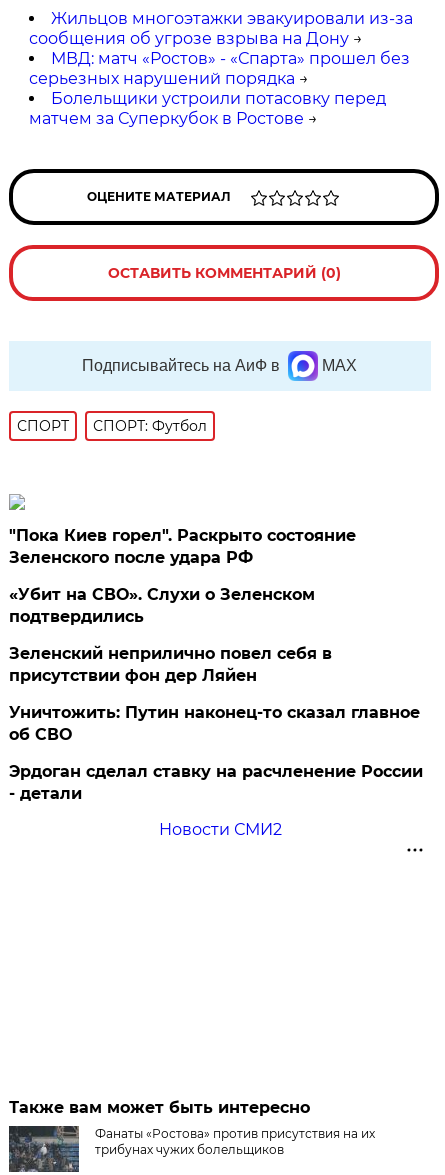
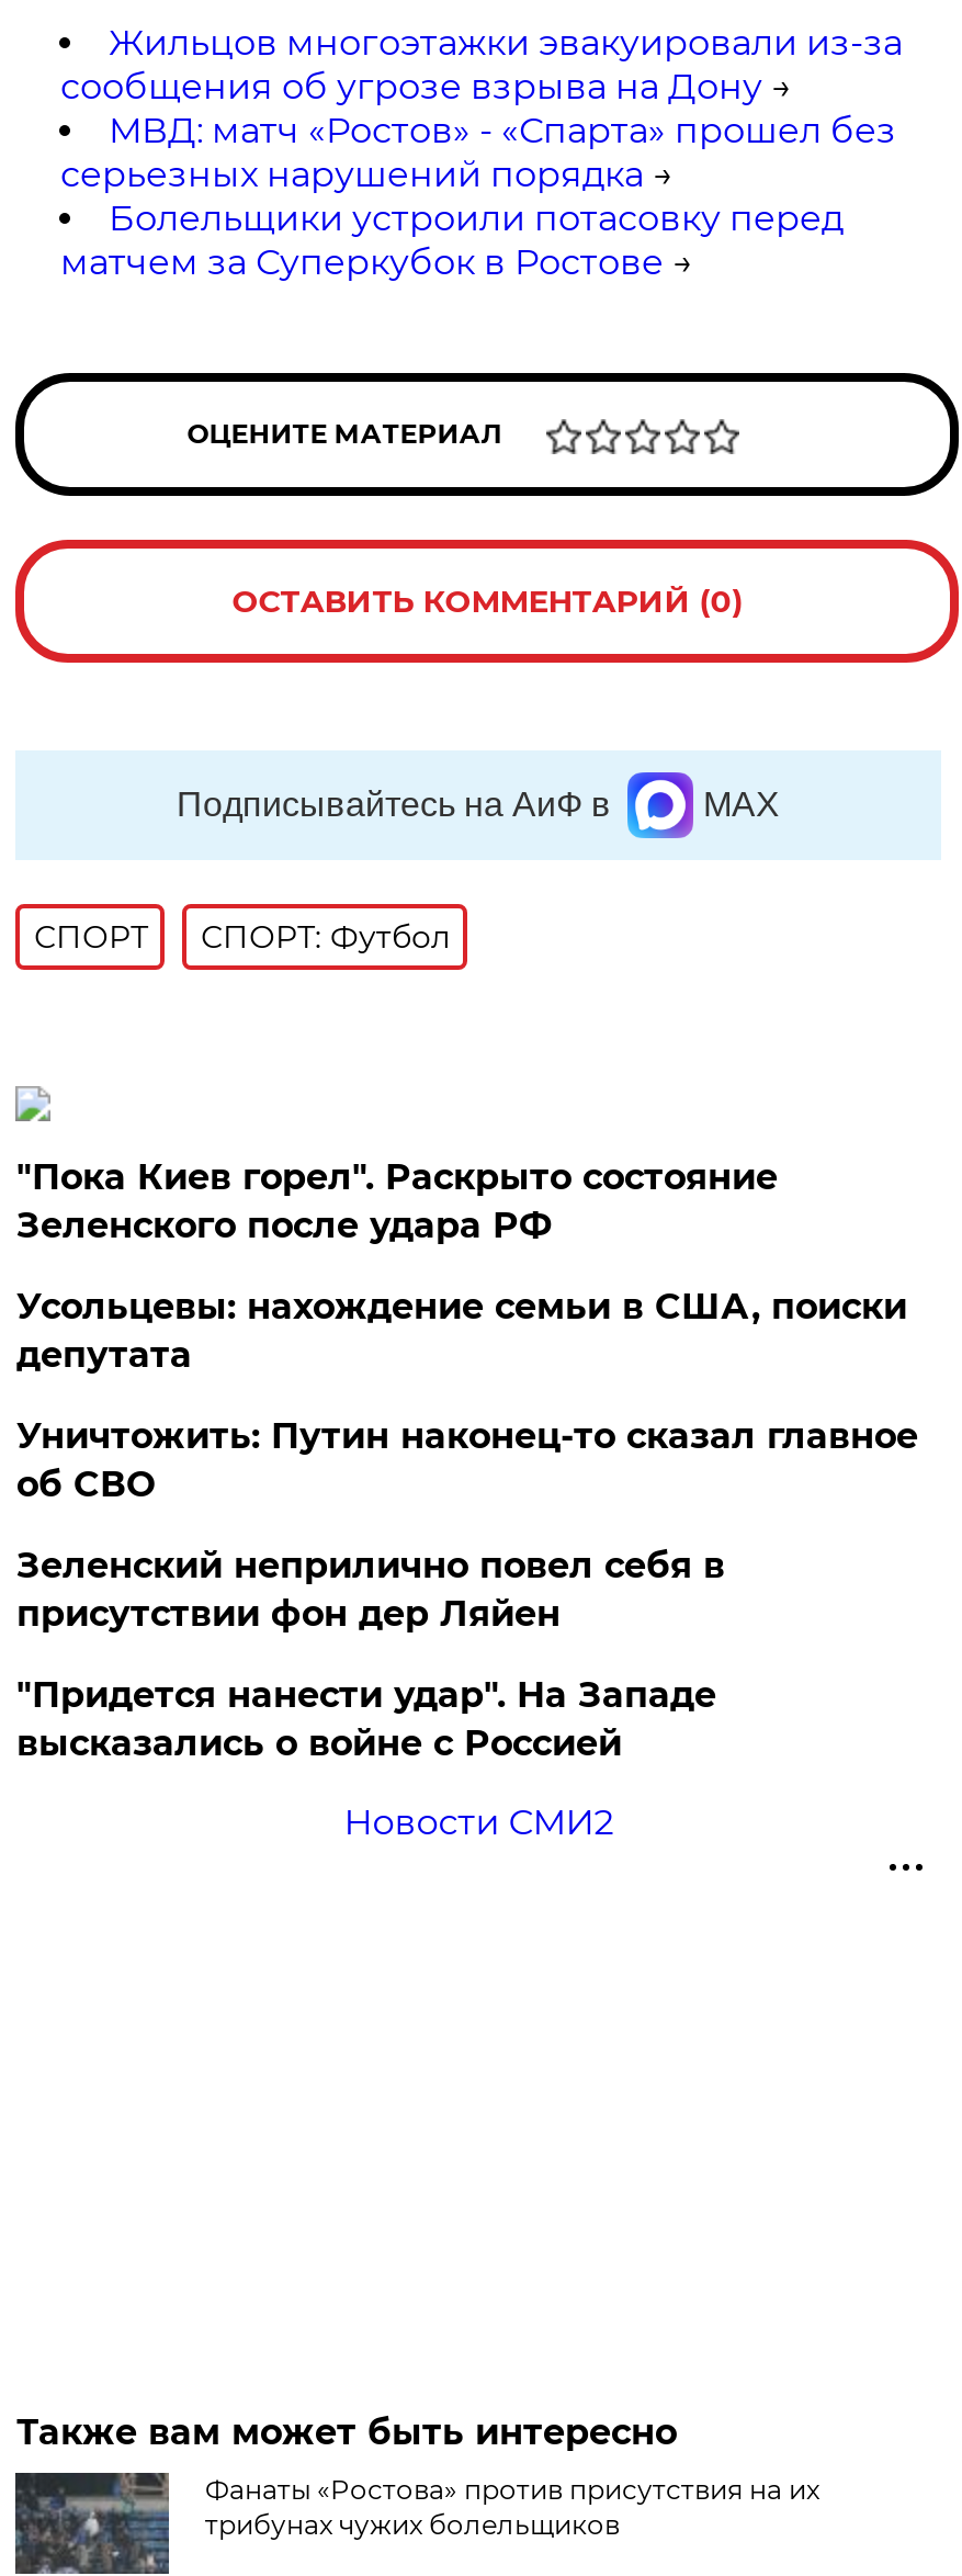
[9,585,315,626] «Убит на СВО». Слухи о Зеленском | подтвердились -> [16,1286,907,1376] Усольцевы: нахождение семьи в США, поиски | депутата
moved [9,644,332,685] -> [16,1545,725,1634]: Зеленский неприлично повел cебя в | присутствии фон дер Ляйен
moved [9,703,420,744] -> [16,1415,918,1505]: Уничтожить: Путин наконец-то сказал главное | об СВО
[9,762,423,803] Эрдоган сделал ставку на расчленение России | - детали -> [16,1674,716,1764] "Придется нанести удар". На Западе | высказались о войне с Россией

